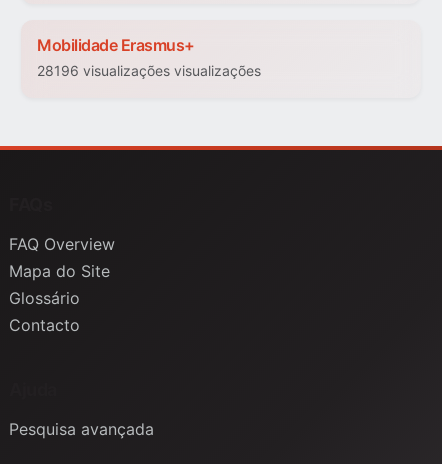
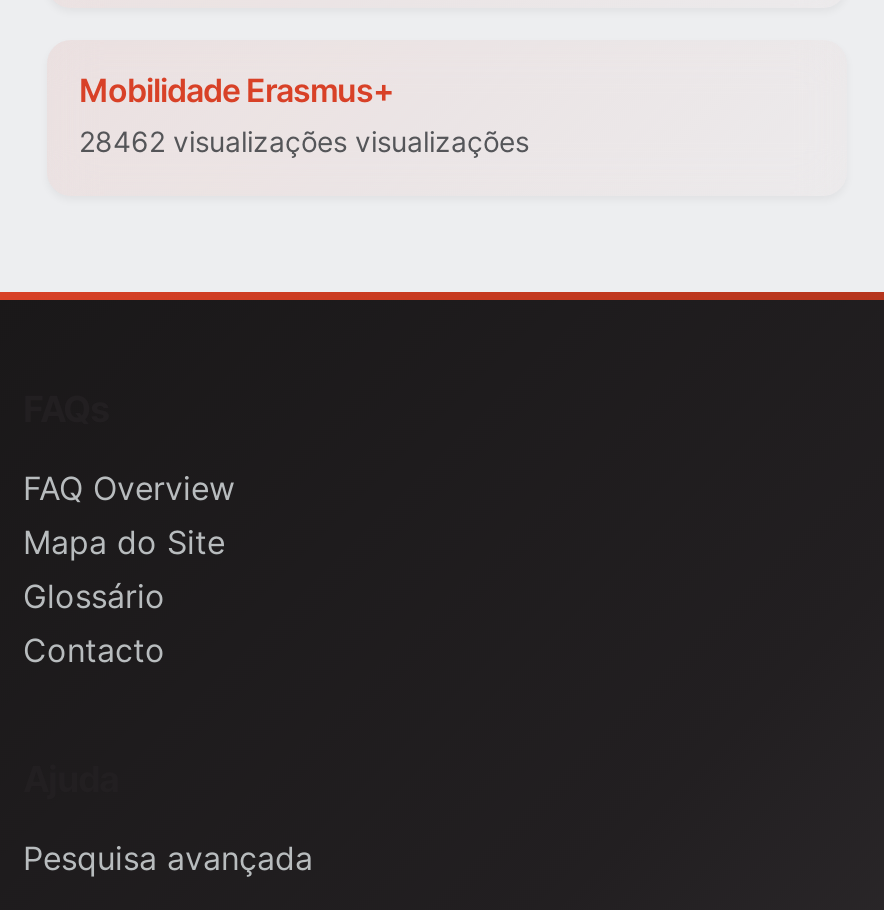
[37,62,261,79] 28196 visualizações visualizações -> [79,125,529,159] 28462 visualizações visualizações

